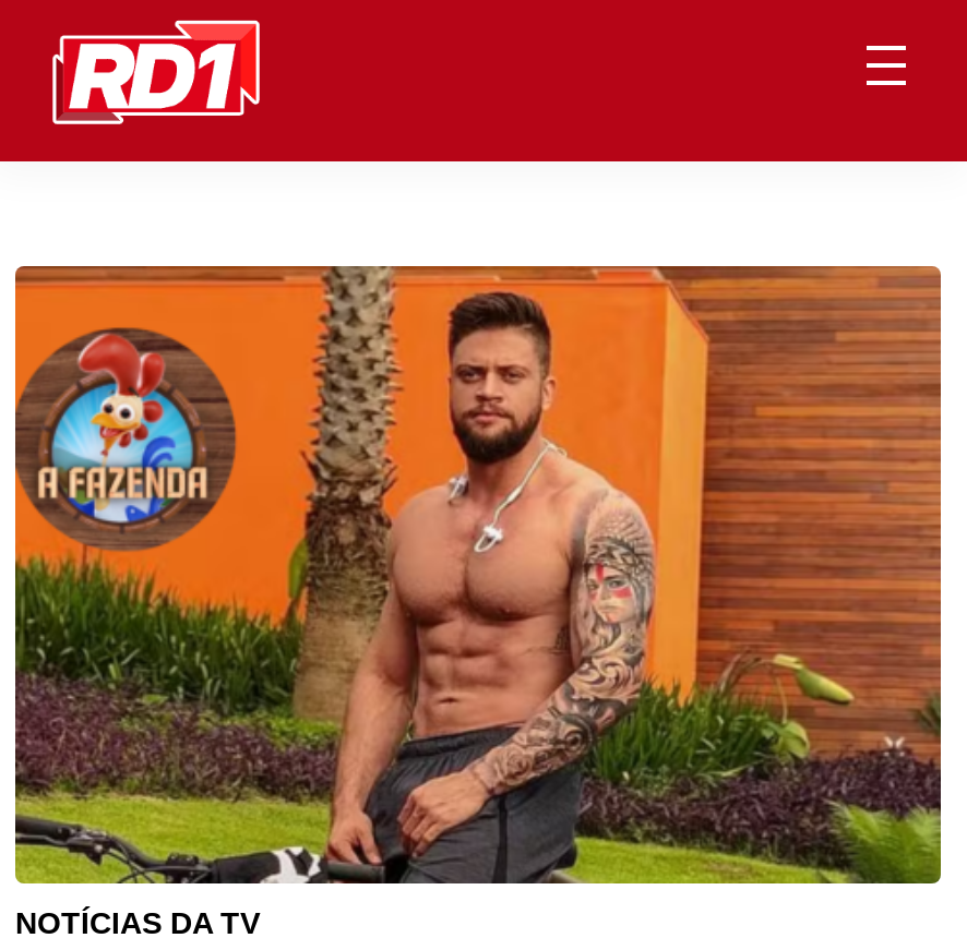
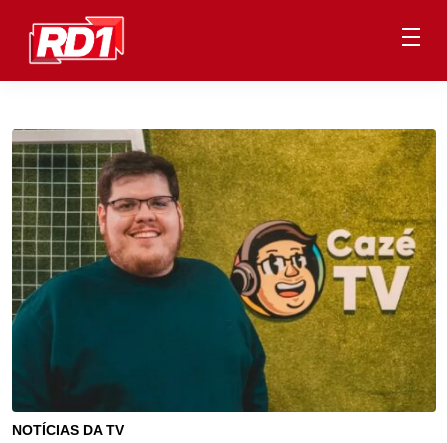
[13,264,941,886] [image] -> [11,128,436,413] [image]

